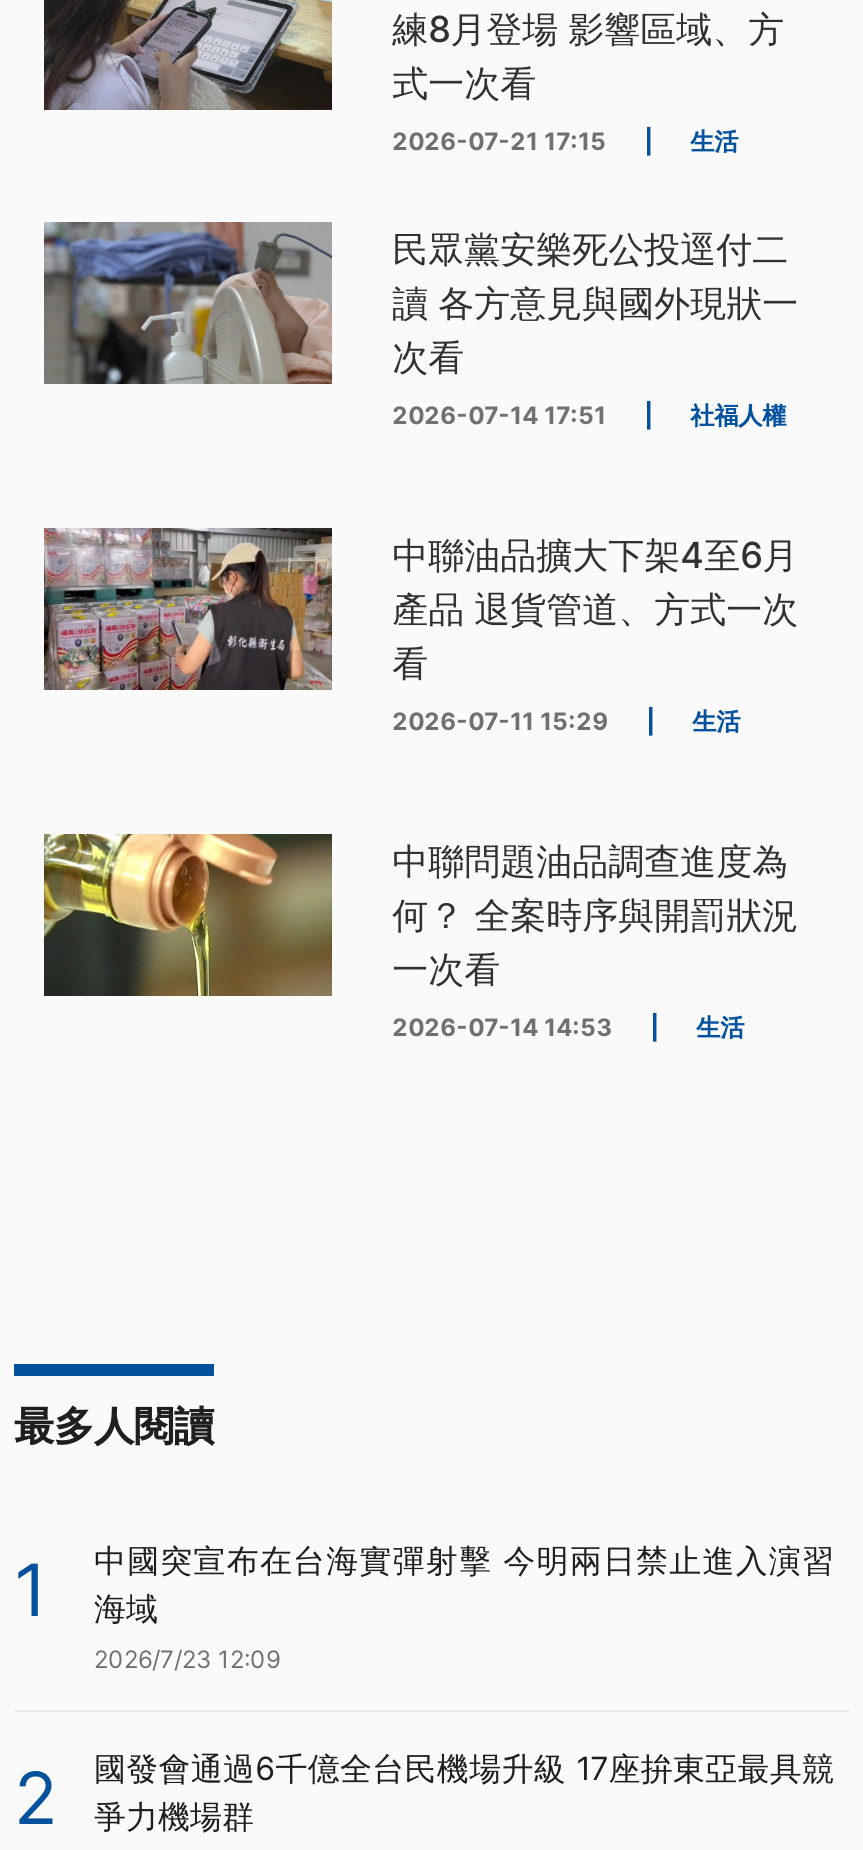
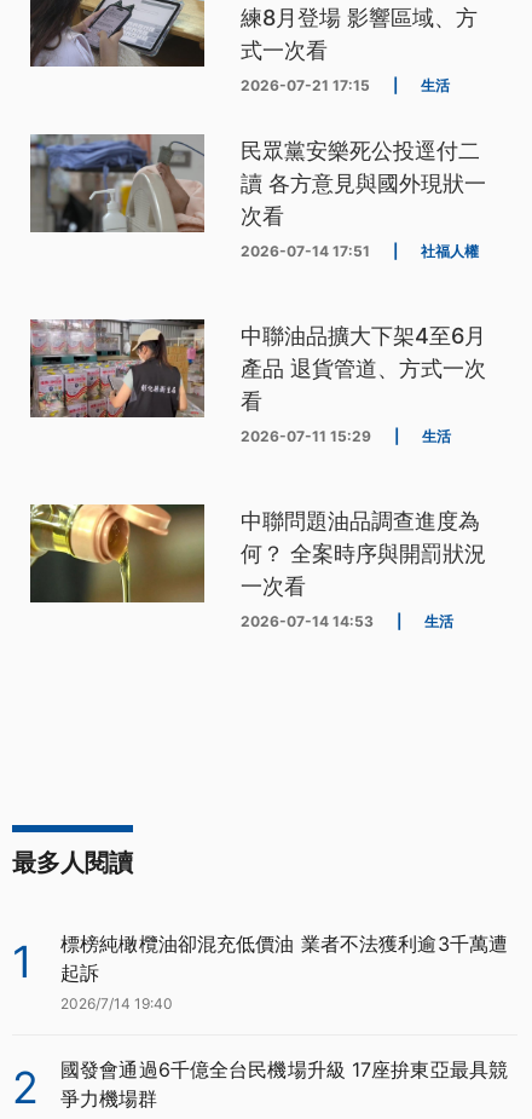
[94,1540,834,1674] 中國突宣布在台海實彈射擊 今明兩日禁止進入演習 | 海域 | 2026/7/23 12:09 -> [60,932,508,1013] 標榜純橄欖油卻混充低價油 業者不法獲利逾3千萬遭 | 起訴 | 2026/7/14 19:40

